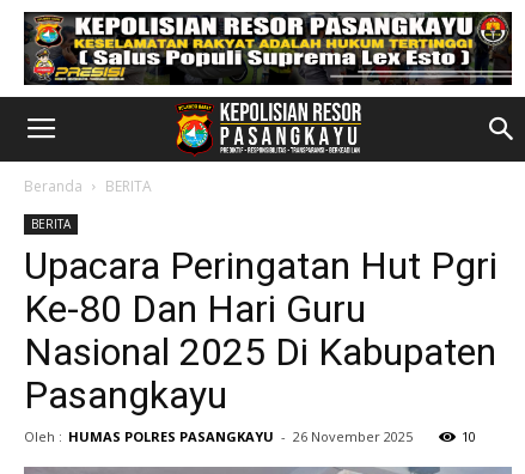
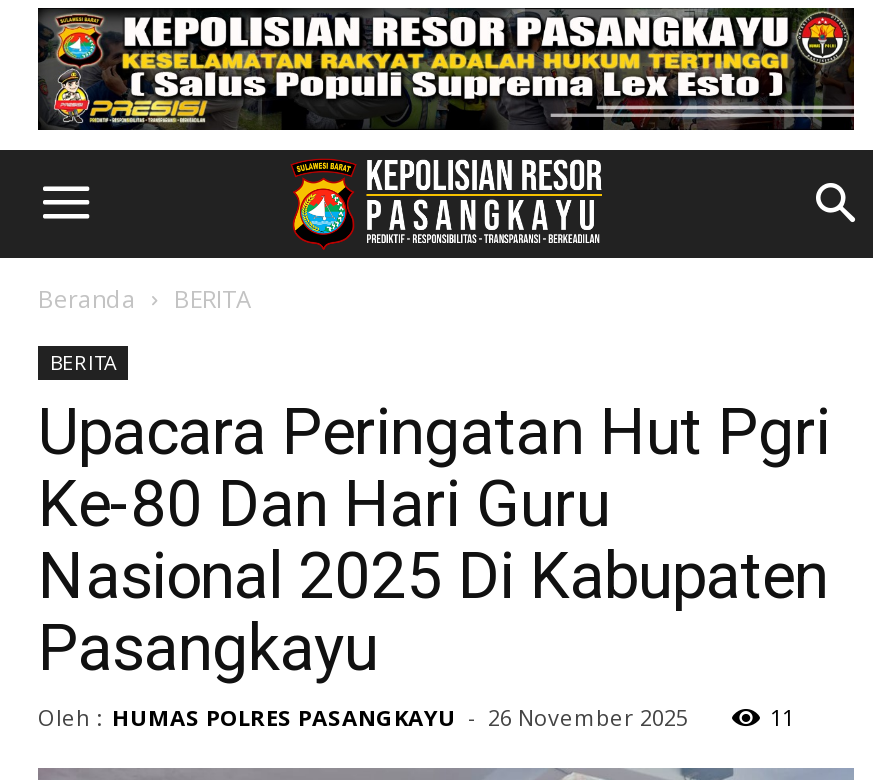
[462,427,476,445] 10 -> [770,702,794,732] 11

